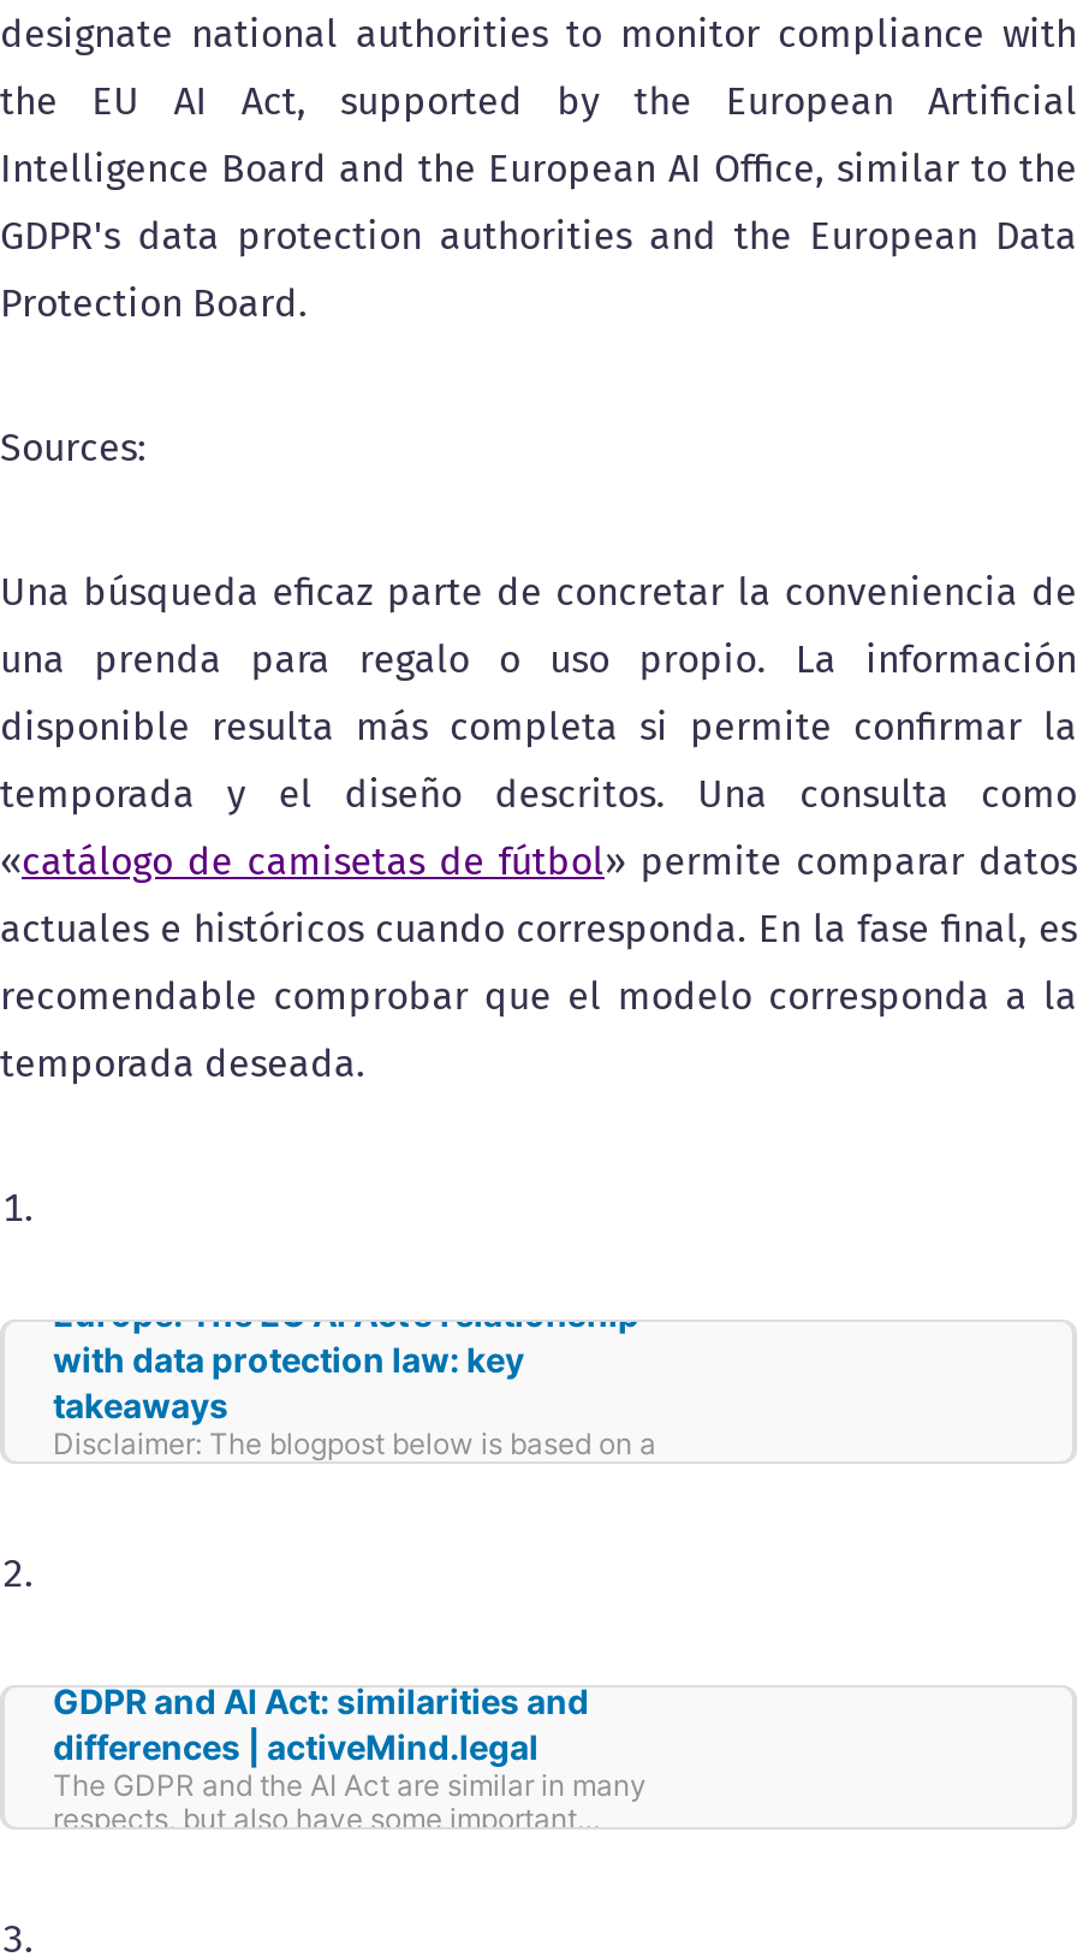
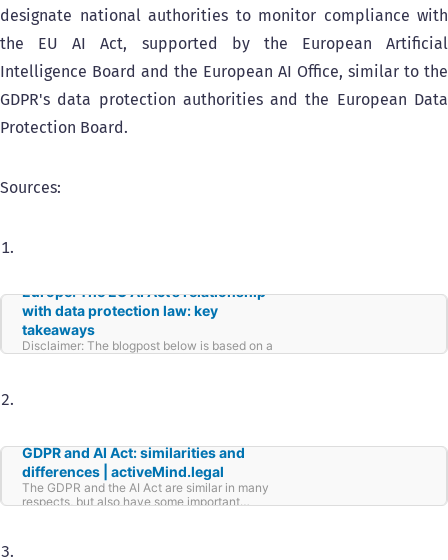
[0,569,1077,1086] Una búsqueda eficaz parte de concretar la conveniencia de | una prenda para regalo o uso propio. La información | disponible resulta más completa si permite confirmar la | temporada y el diseño descritos. Una consulta como | «catálogo de camisetas de fútbol» permite comparar datos | actuales e históricos cuando corresponda. En la fase final, es | recomendable comprobar que el modelo corresponda a la | temporada deseada. -> none

